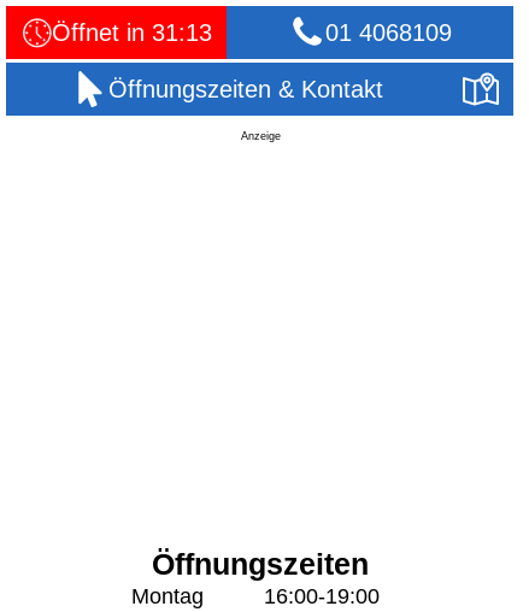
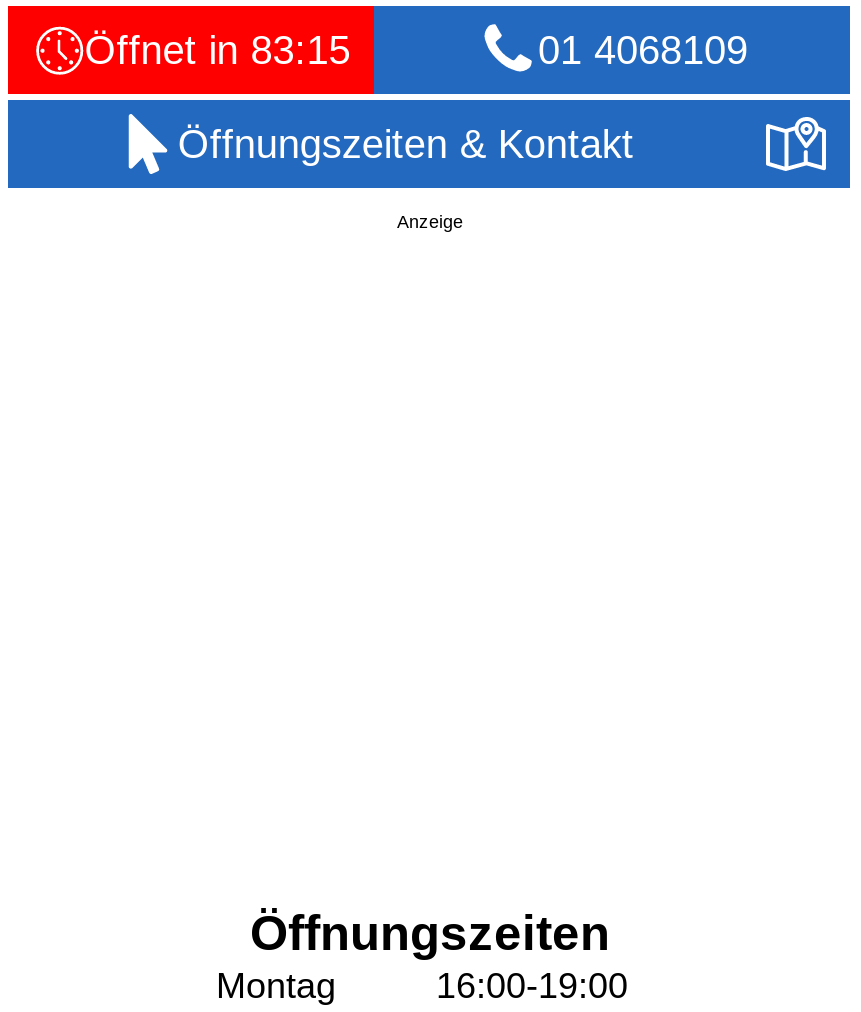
[52,19,212,46] Öffnet in 31:13 -> [84,28,350,72] Öffnet in 83:15

